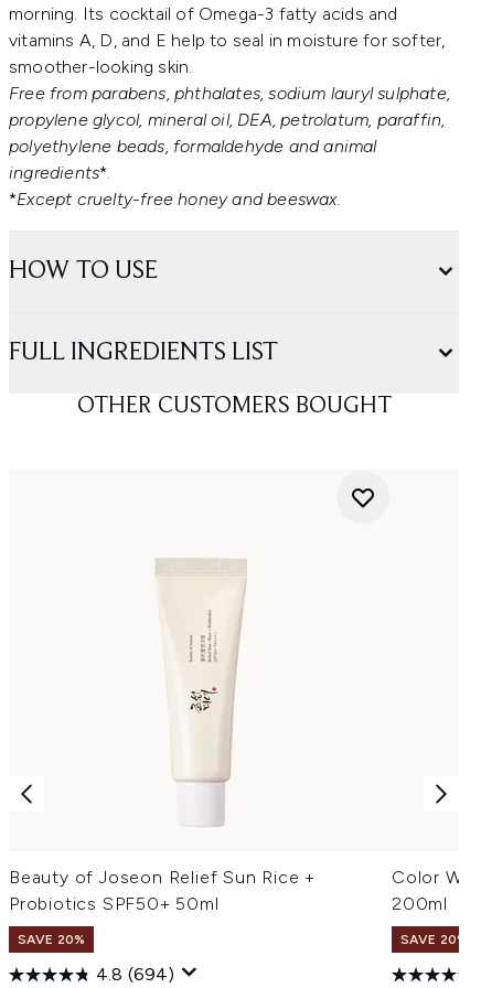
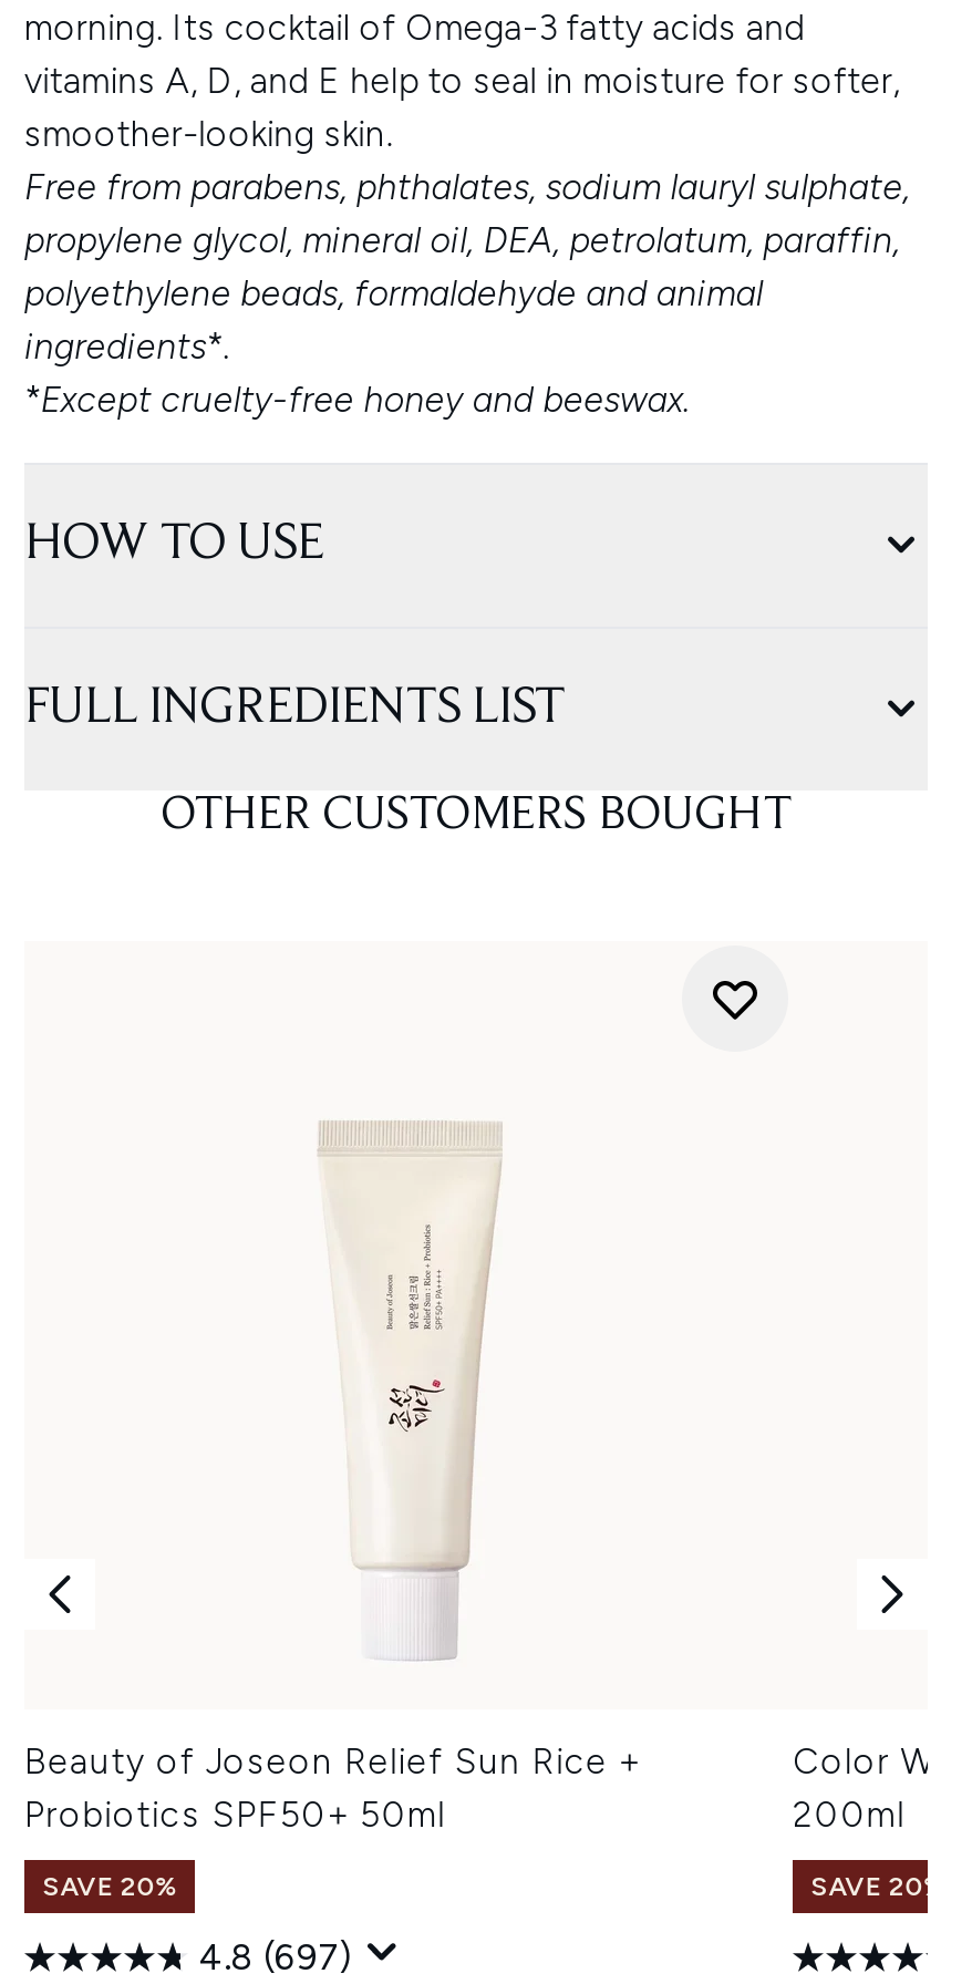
[96,964,174,985] 4.8 (694) -> [199,1935,352,1977] 4.8 (697)

